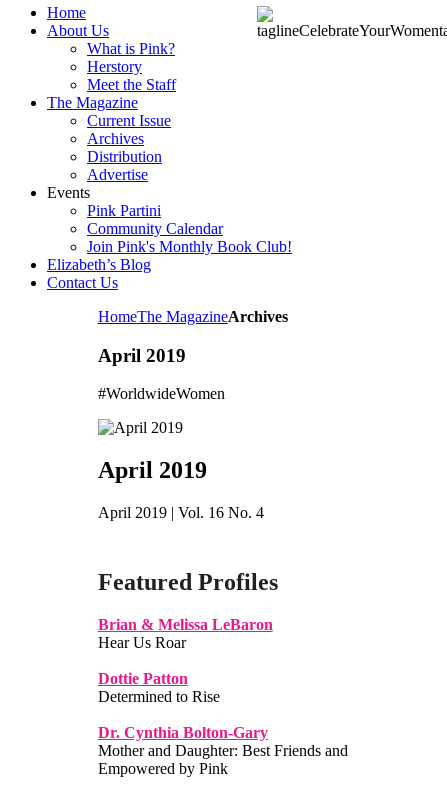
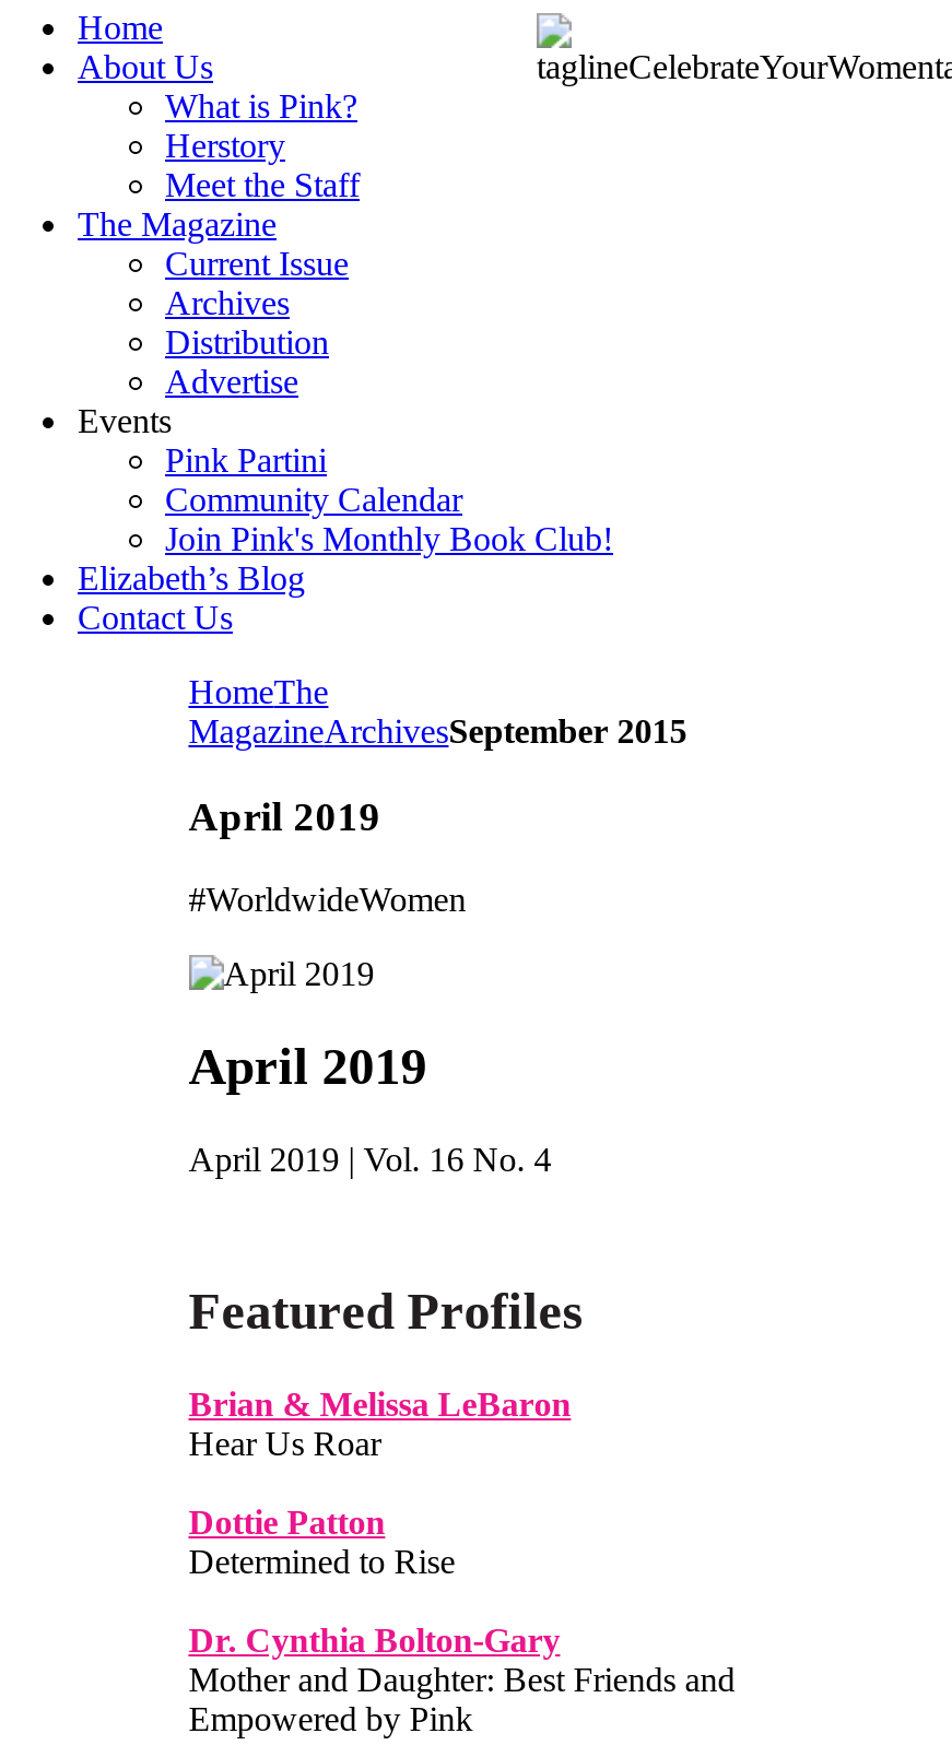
[98,308,288,325] HomeThe MagazineArchives -> [188,673,687,750] HomeThe | MagazineArchivesSeptember 2015

